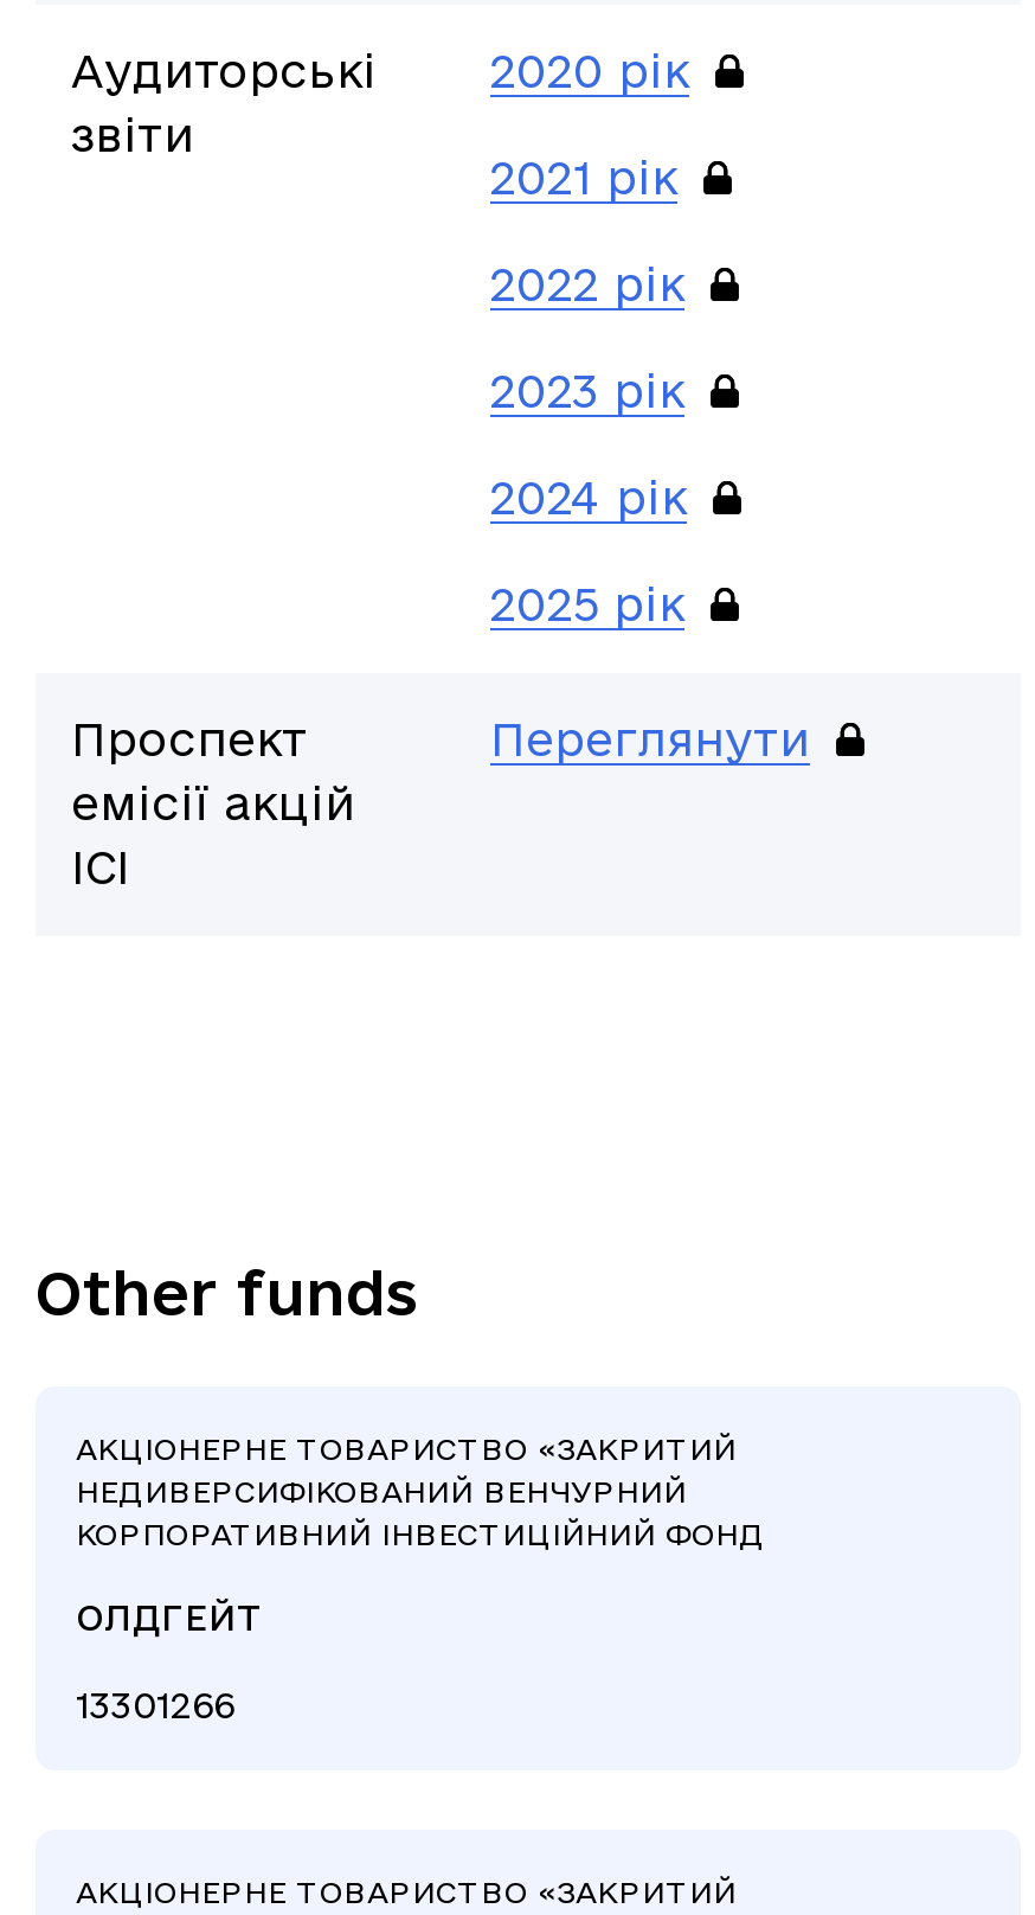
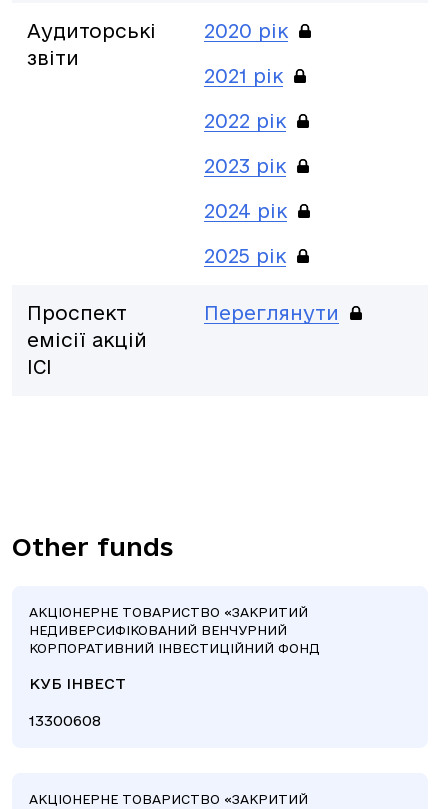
[76,1597,263,1637] ОЛДГЕЙТ -> [29,675,126,692] КУБ ІНВЕСТ
[76,1685,234,1725] 13301266 -> [29,712,101,729] 13300608

